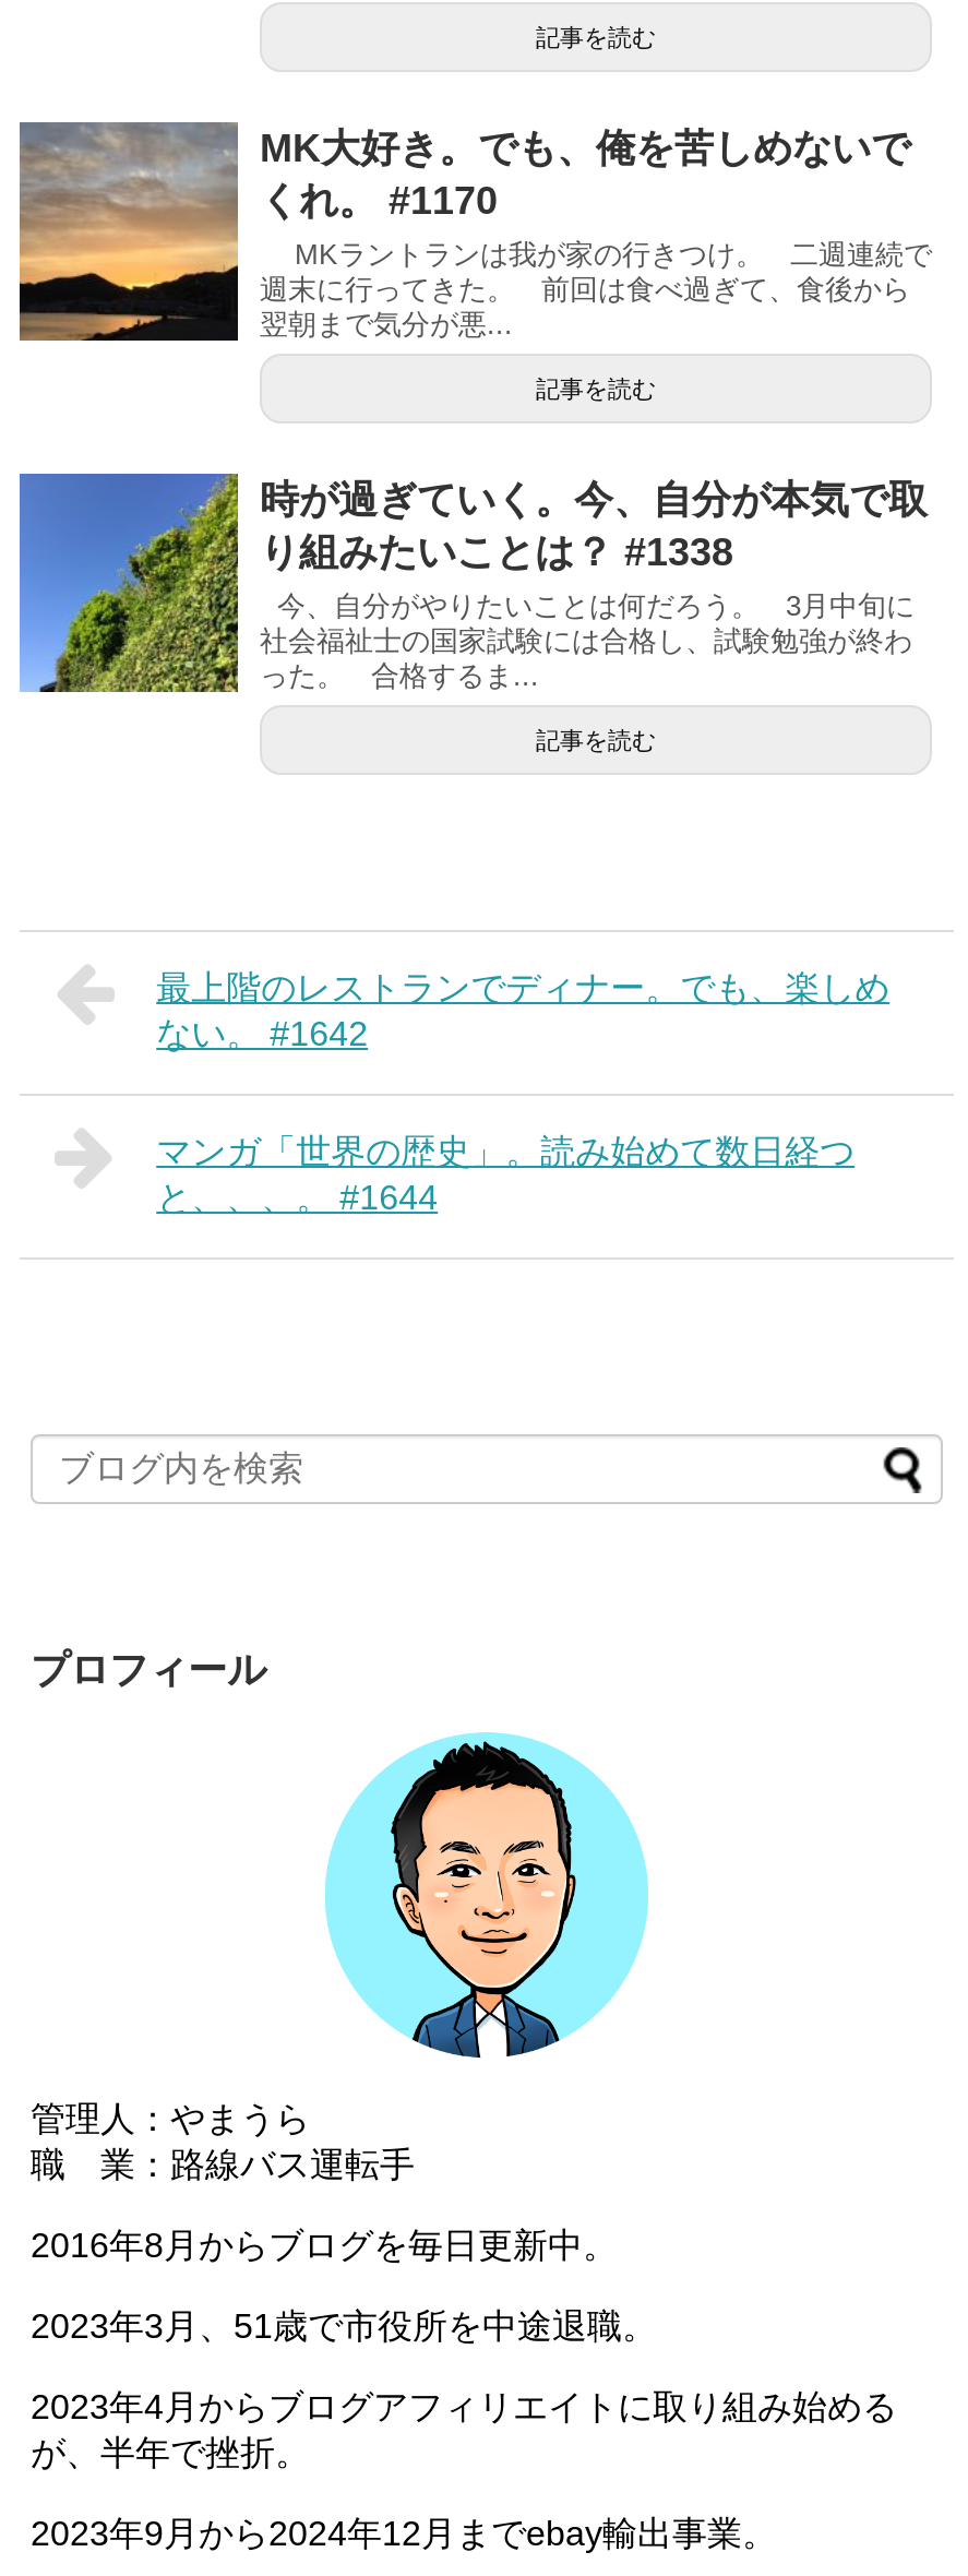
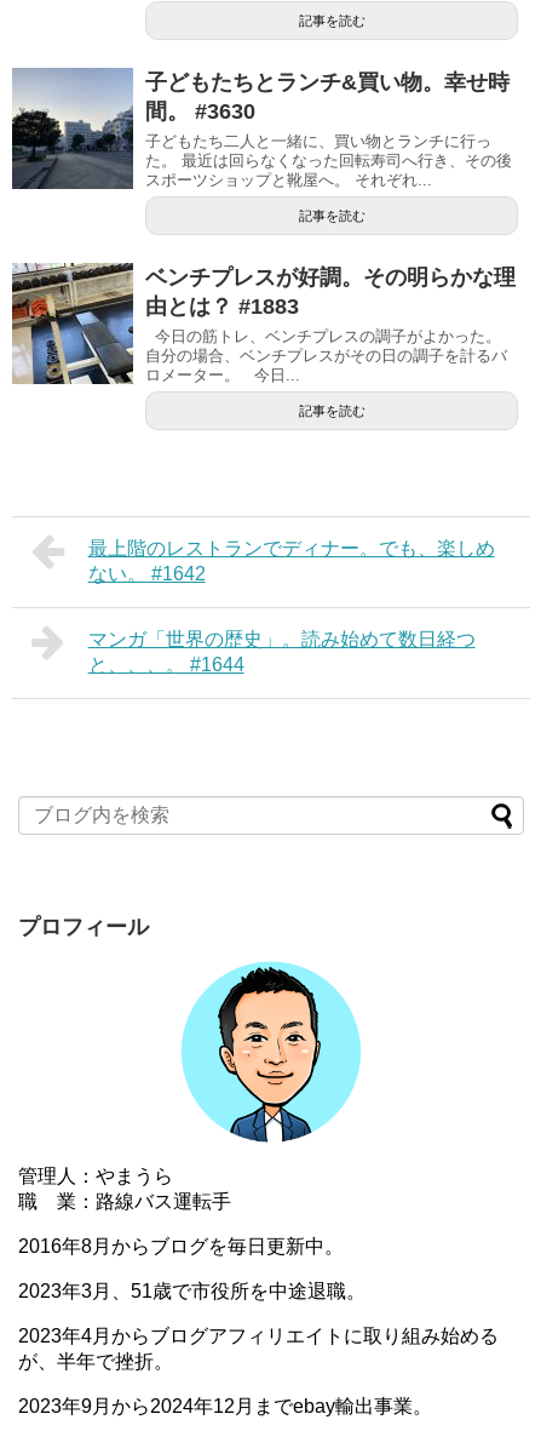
[17,122,932,343] [image] | MK大好き。でも、俺を苦しめないで | くれ。 #1170 | MKラントランは我が家の行きつけ。 二週連続で | 週末に行ってきた。 前回は食べ過ぎて、食後から | 翌朝まで気分が悪... -> [11,68,512,190] [image] | 子どもたちとランチ&買い物。幸せ時 | 間。 #3630 | 子どもたち二人と一緒に、買い物とランチに行っ | た。 最近は回らなくなった回転寿司へ行き、その後 | スポーツショップと靴屋へ。 それぞれ...
[17,472,928,694] [image] | 時が過ぎていく。今、自分が本気で取 | り組みたいことは？ #1338 | 今、自分がやりたいことは何だろう。 3月中旬に | 社会福祉士の国家試験には合格し、試験勉強が終わ | った。 合格するま... -> [11,262,516,385] [image] | ベンチプレスが好調。その明らかな理 | 由とは？ #1883 | 今日の筋トレ、ベンチプレスの調子がよかった。 | 自分の場合、ベンチプレスがその日の調子を計るバ | ロメーター。 今日...

